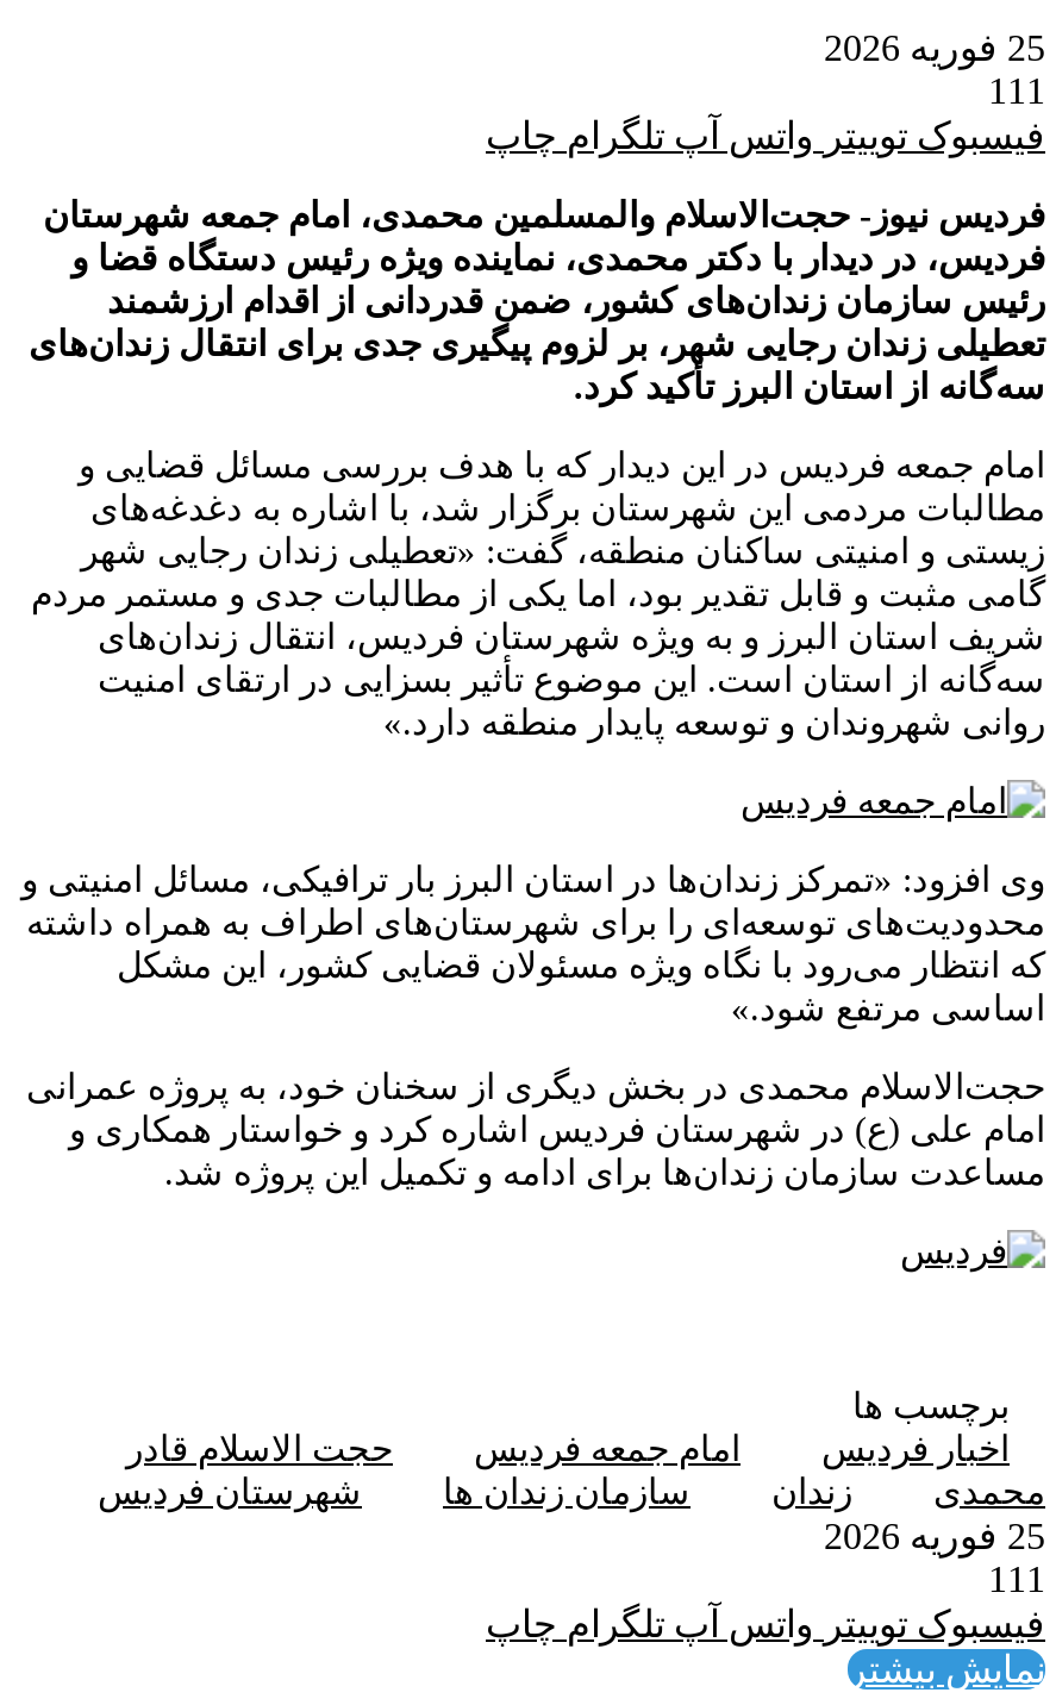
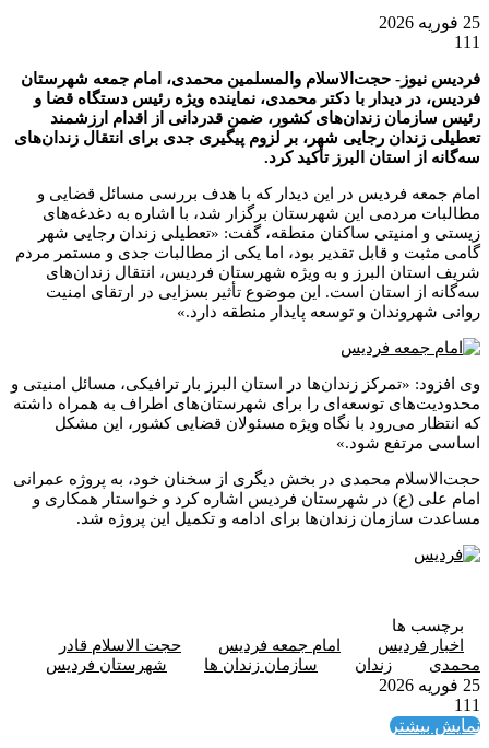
[486,114,1045,155] فیسبوک توییتر واتس آپ تلگرام چاپ -> none
[486,1603,1045,1643] فیسبوک توییتر واتس آپ تلگرام چاپ -> none

